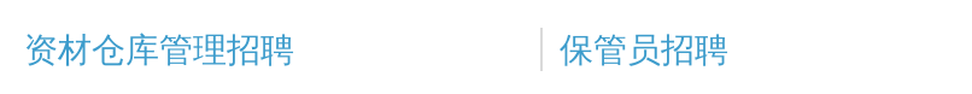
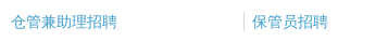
[24,23,294,71] 资材仓库管理招聘 -> [11,10,117,31] 仓管兼助理招聘

